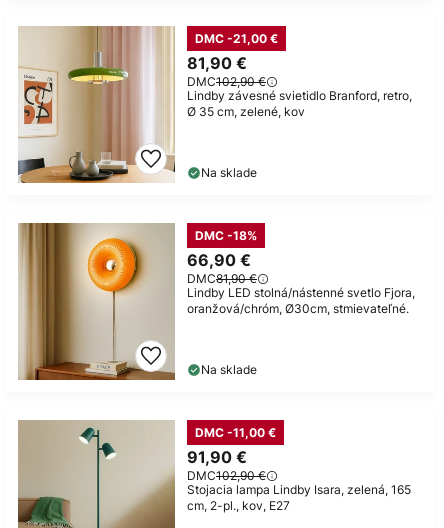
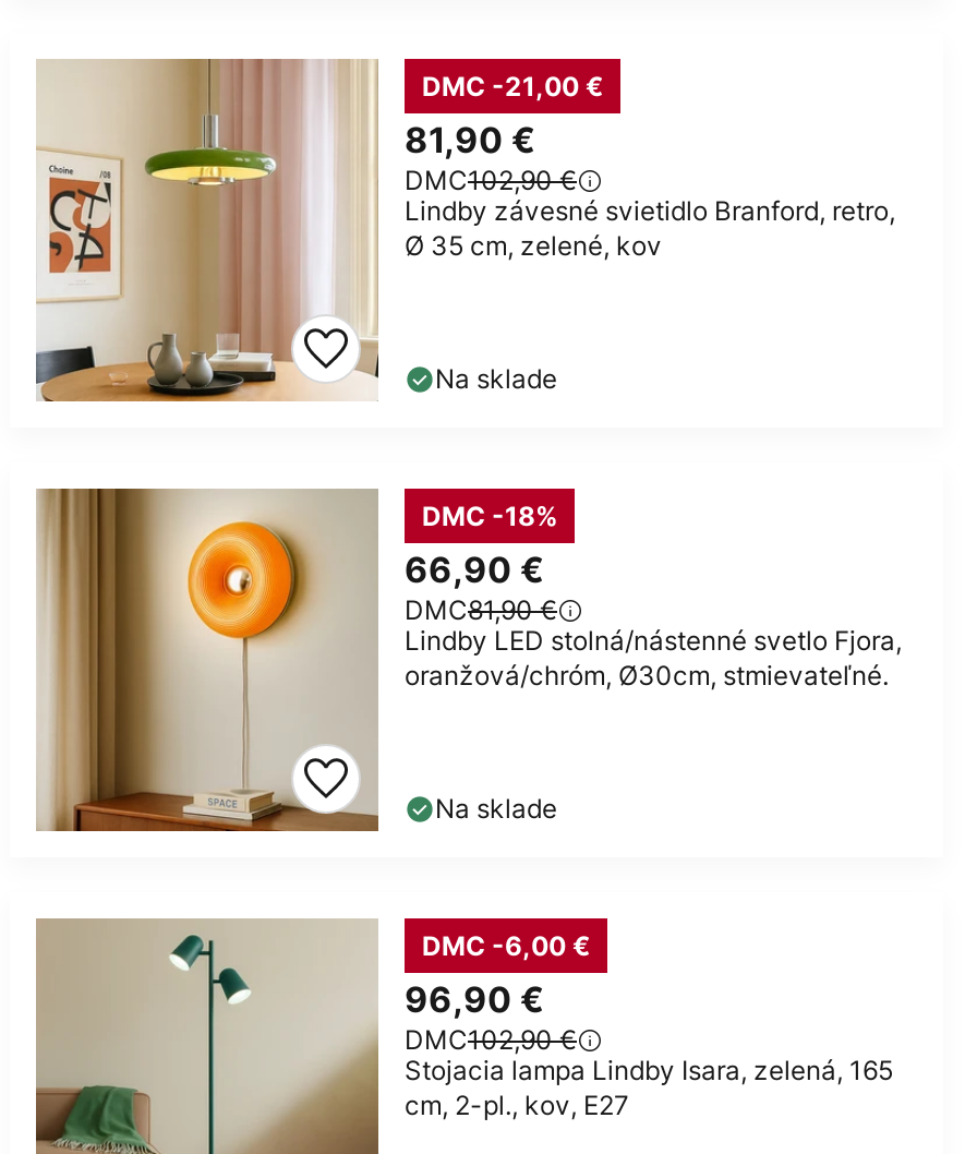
[195,425,276,440] DMC -11,00 € -> [422,930,590,962] DMC -6,00 €
[187,447,247,467] 91,90 € -> [405,978,544,1021] 96,90 €

